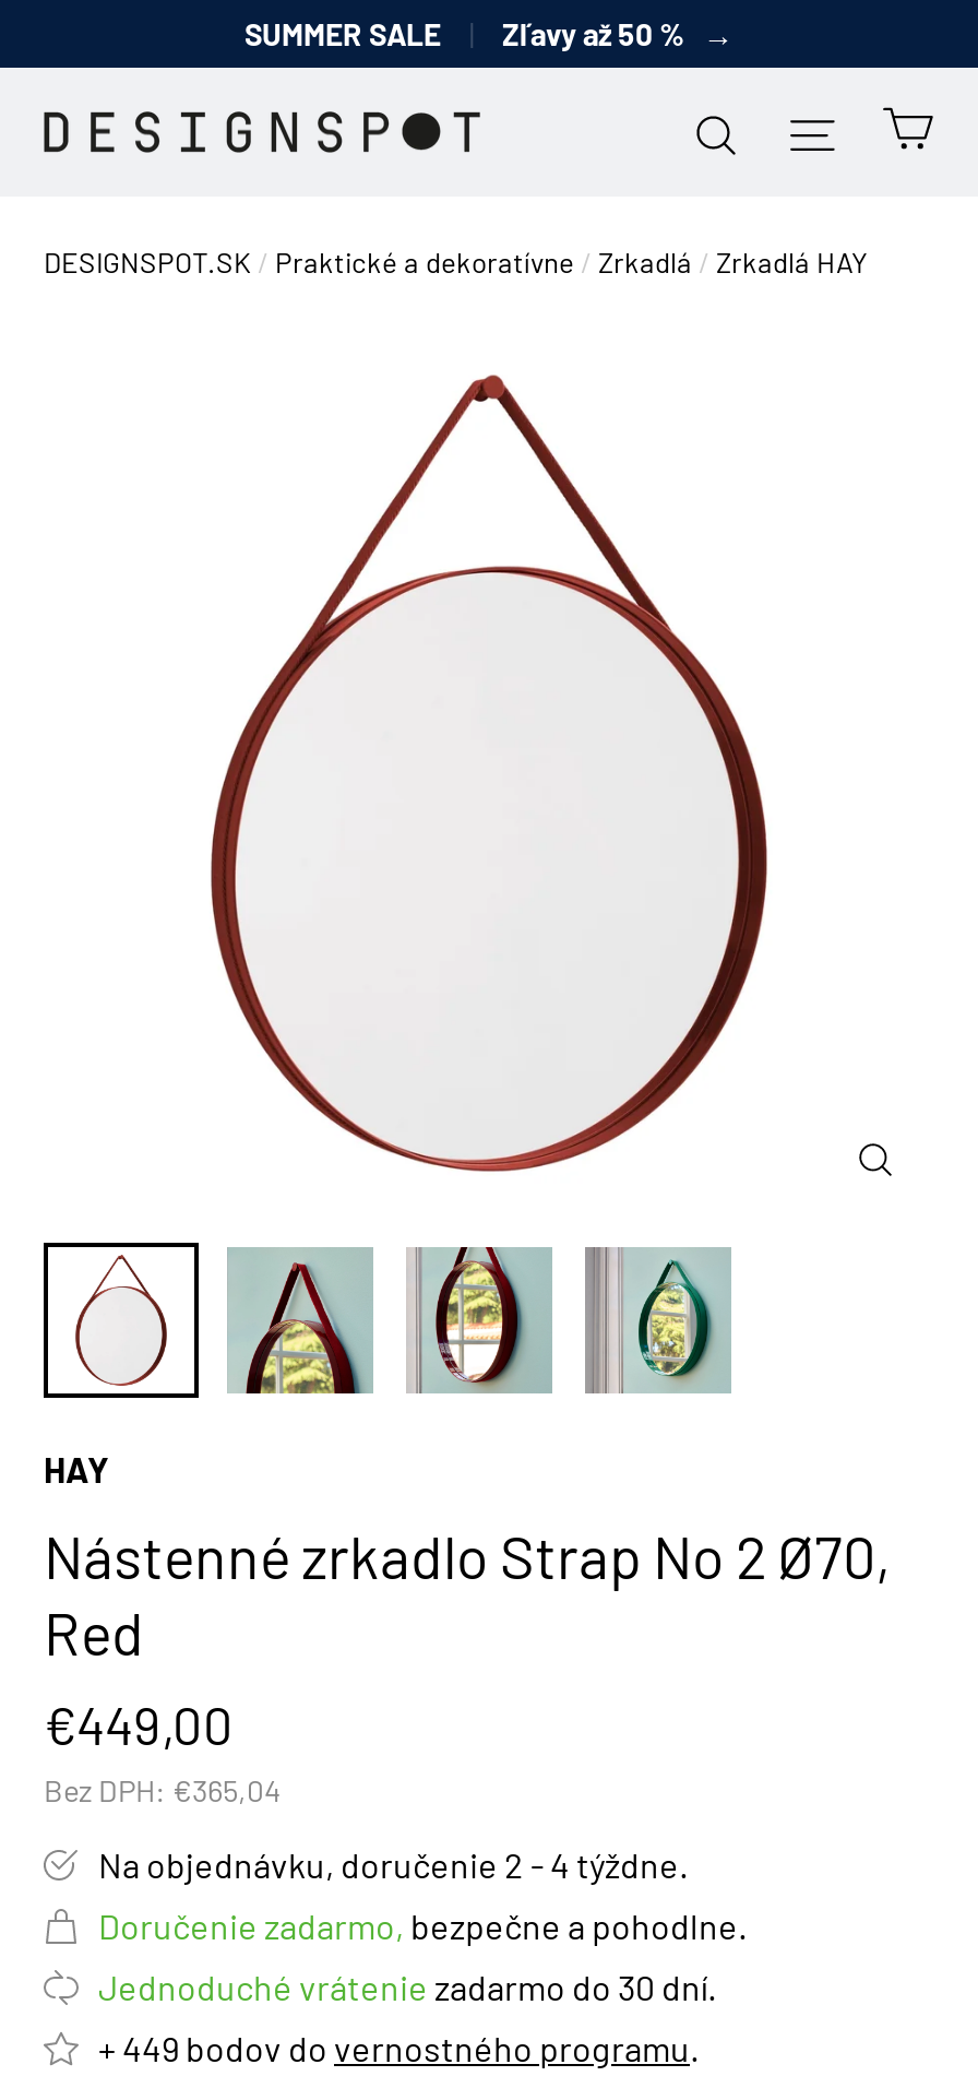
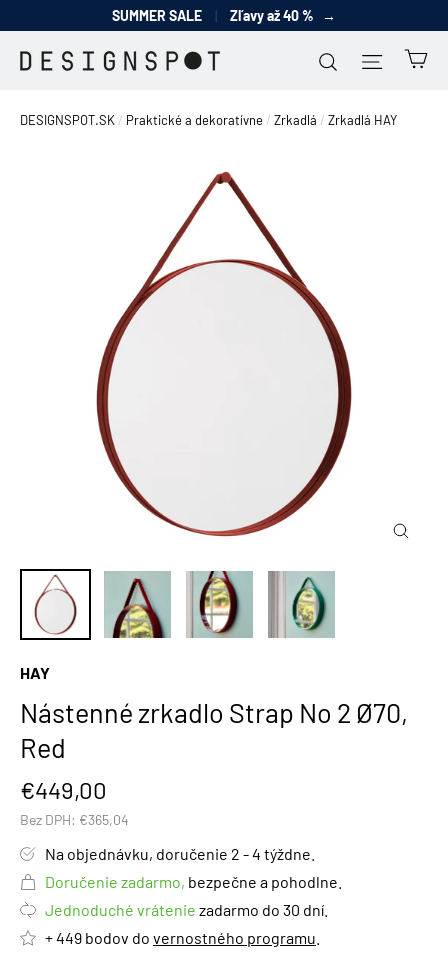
[244,15,685,52] SUMMER SALE Zľavy až 50 % -> [112,7,314,24] SUMMER SALE Zľavy až 40 %

